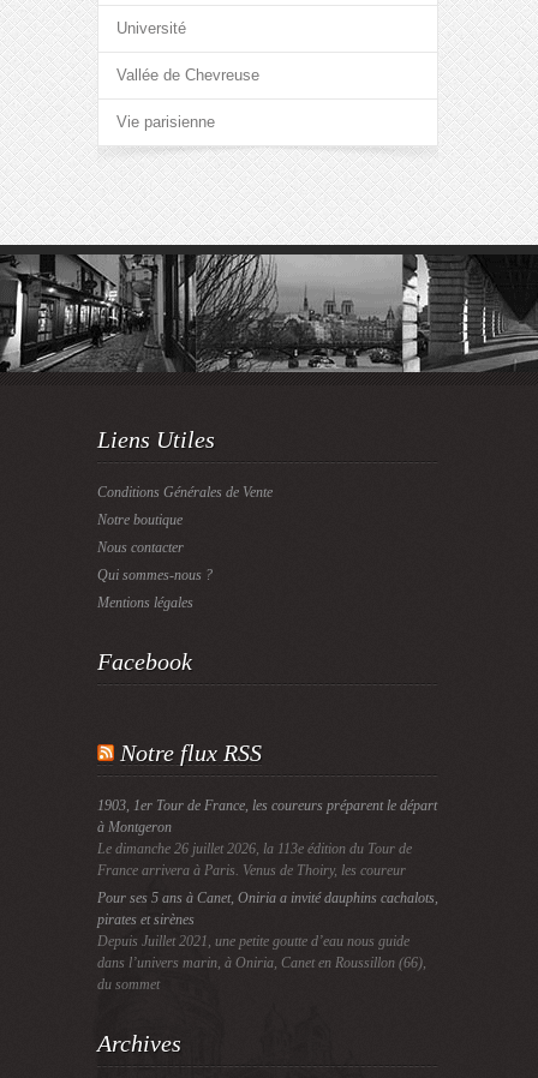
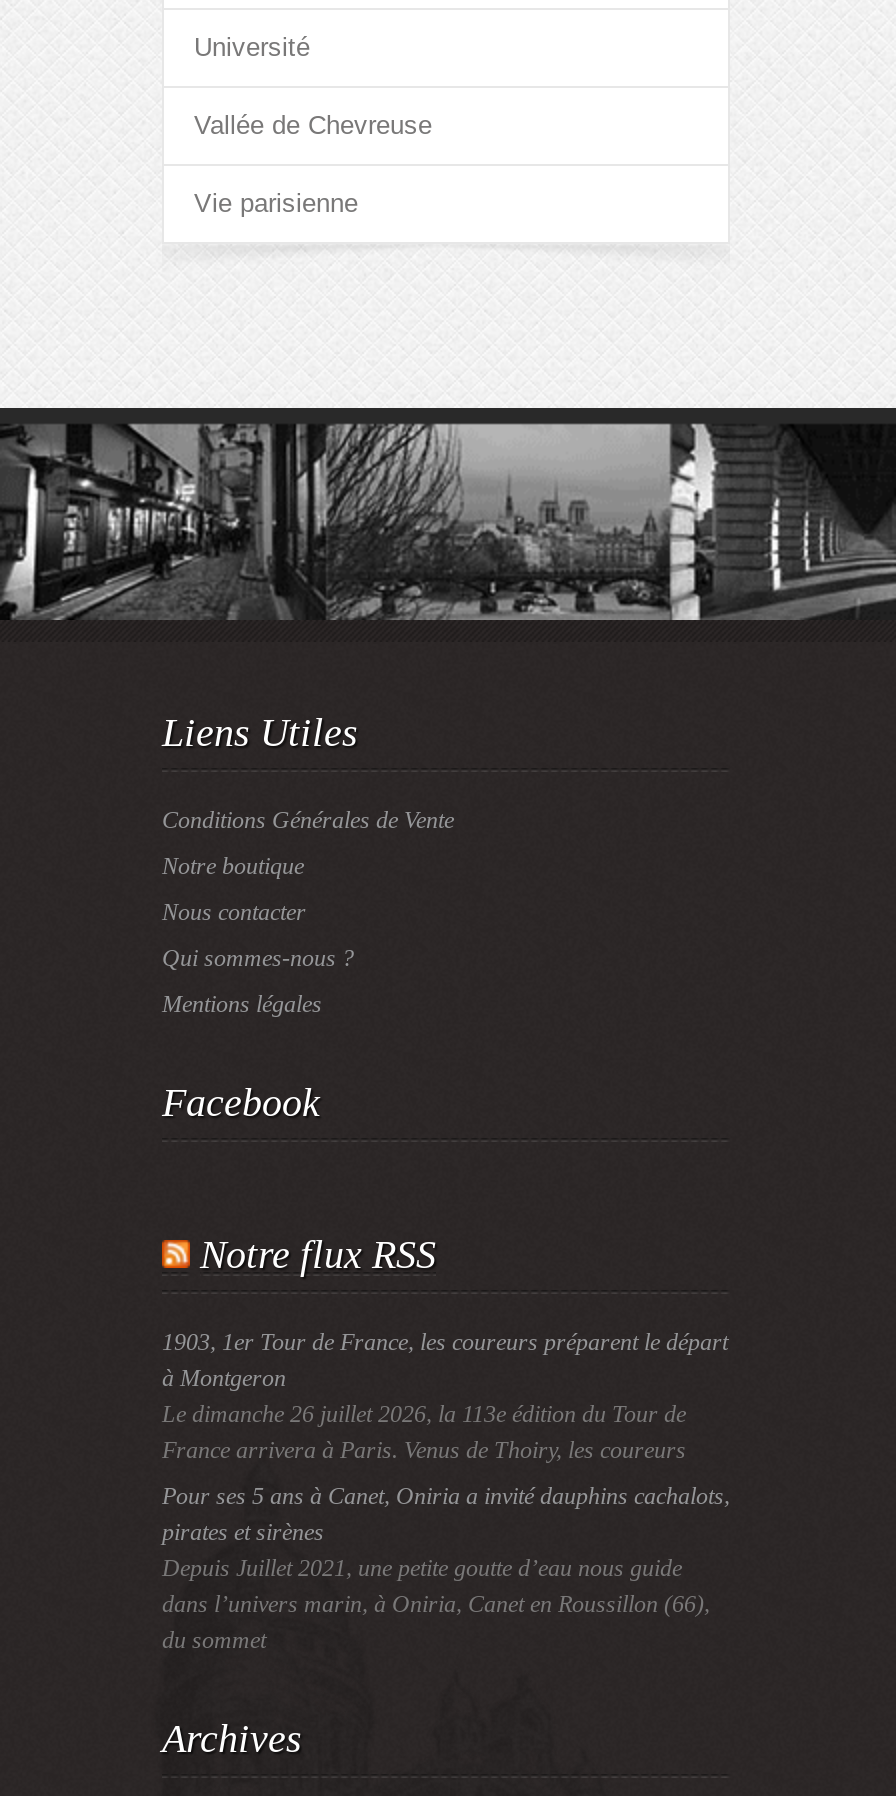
[97,862,406,879] France arrivera à Paris. Venus de Thoiry, les coureur -> [162,1436,686,1464] France arrivera à Paris. Venus de Thoiry, les coureurs

